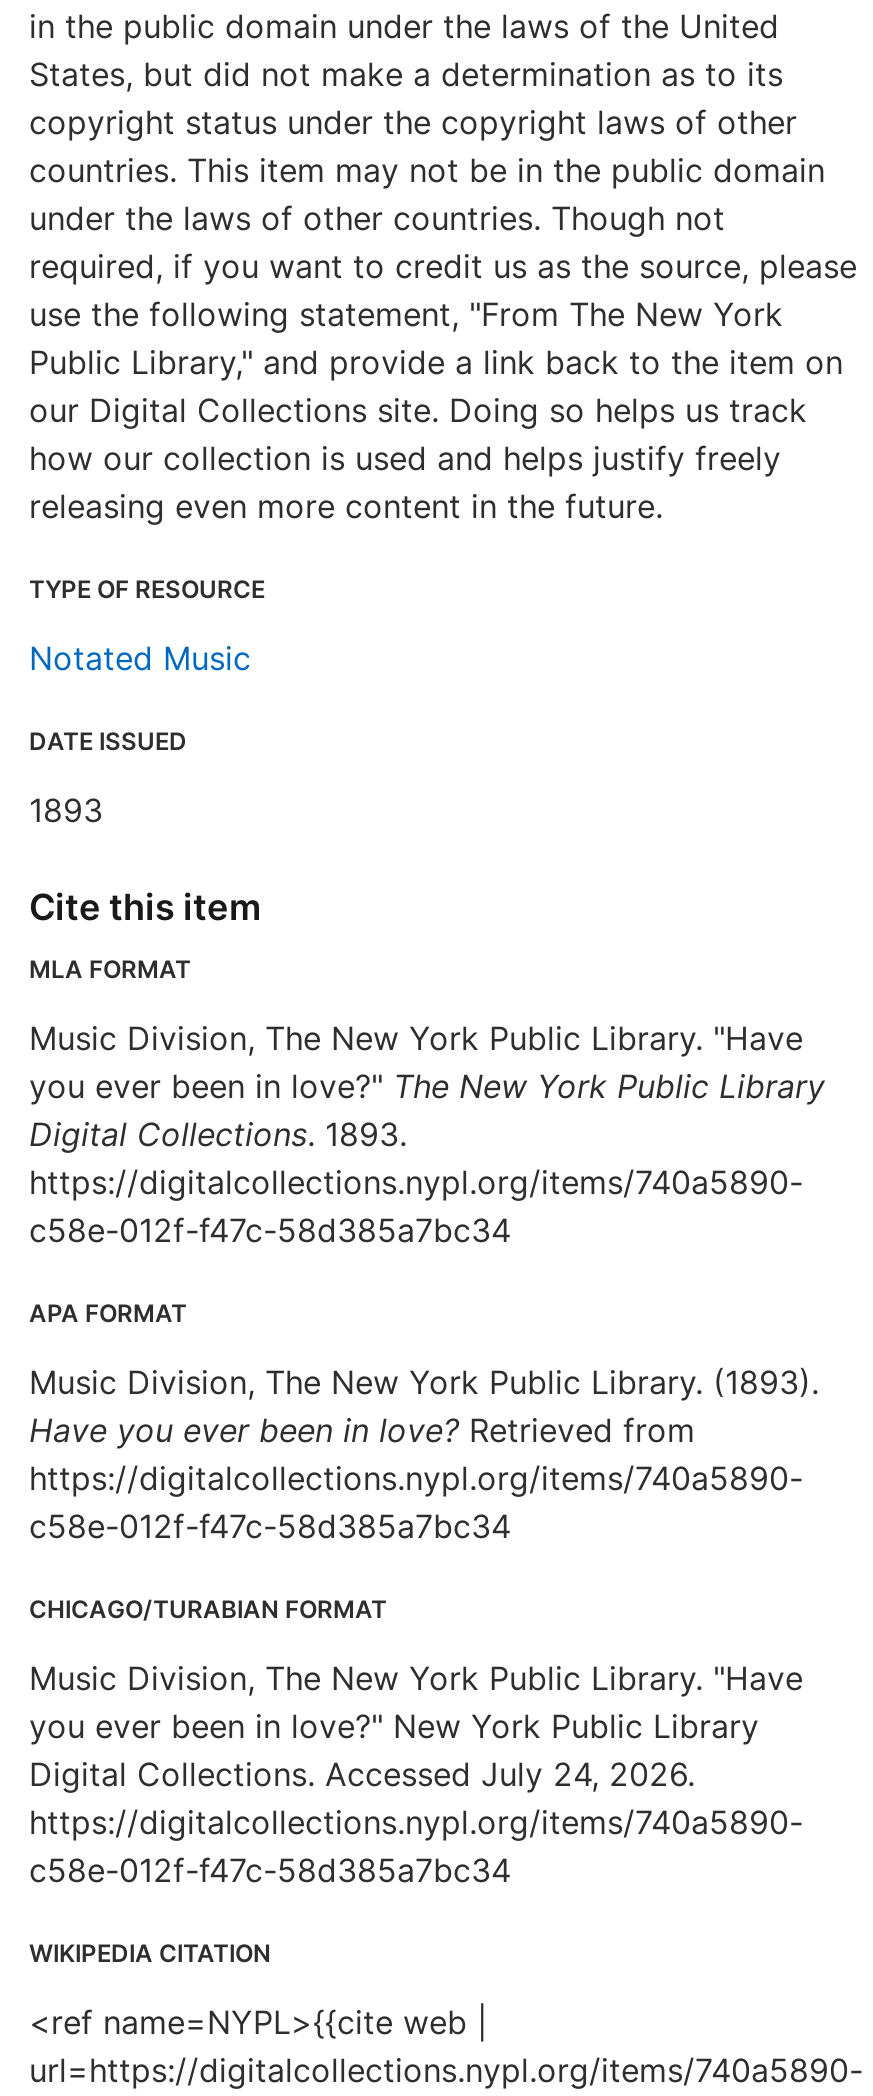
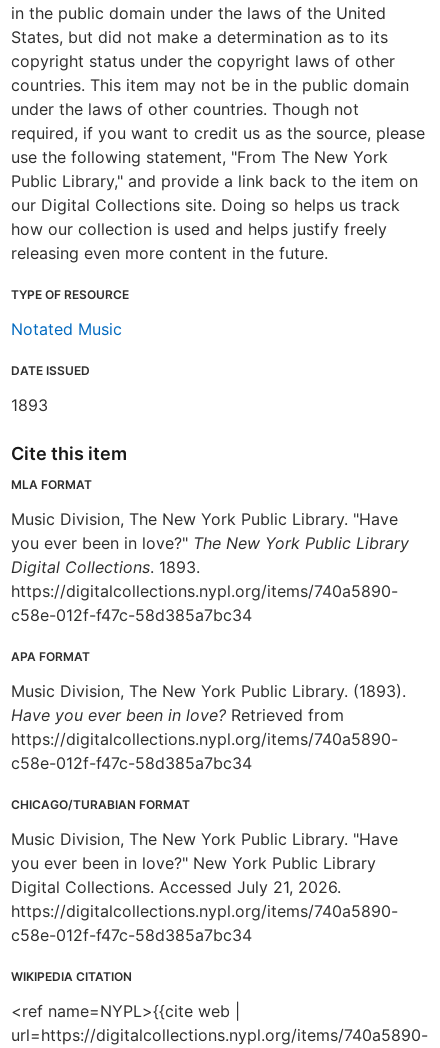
[29,1754,695,1794] Digital Collections. Accessed July 24, 2026. -> [11,877,341,897] Digital Collections. Accessed July 21, 2026.

